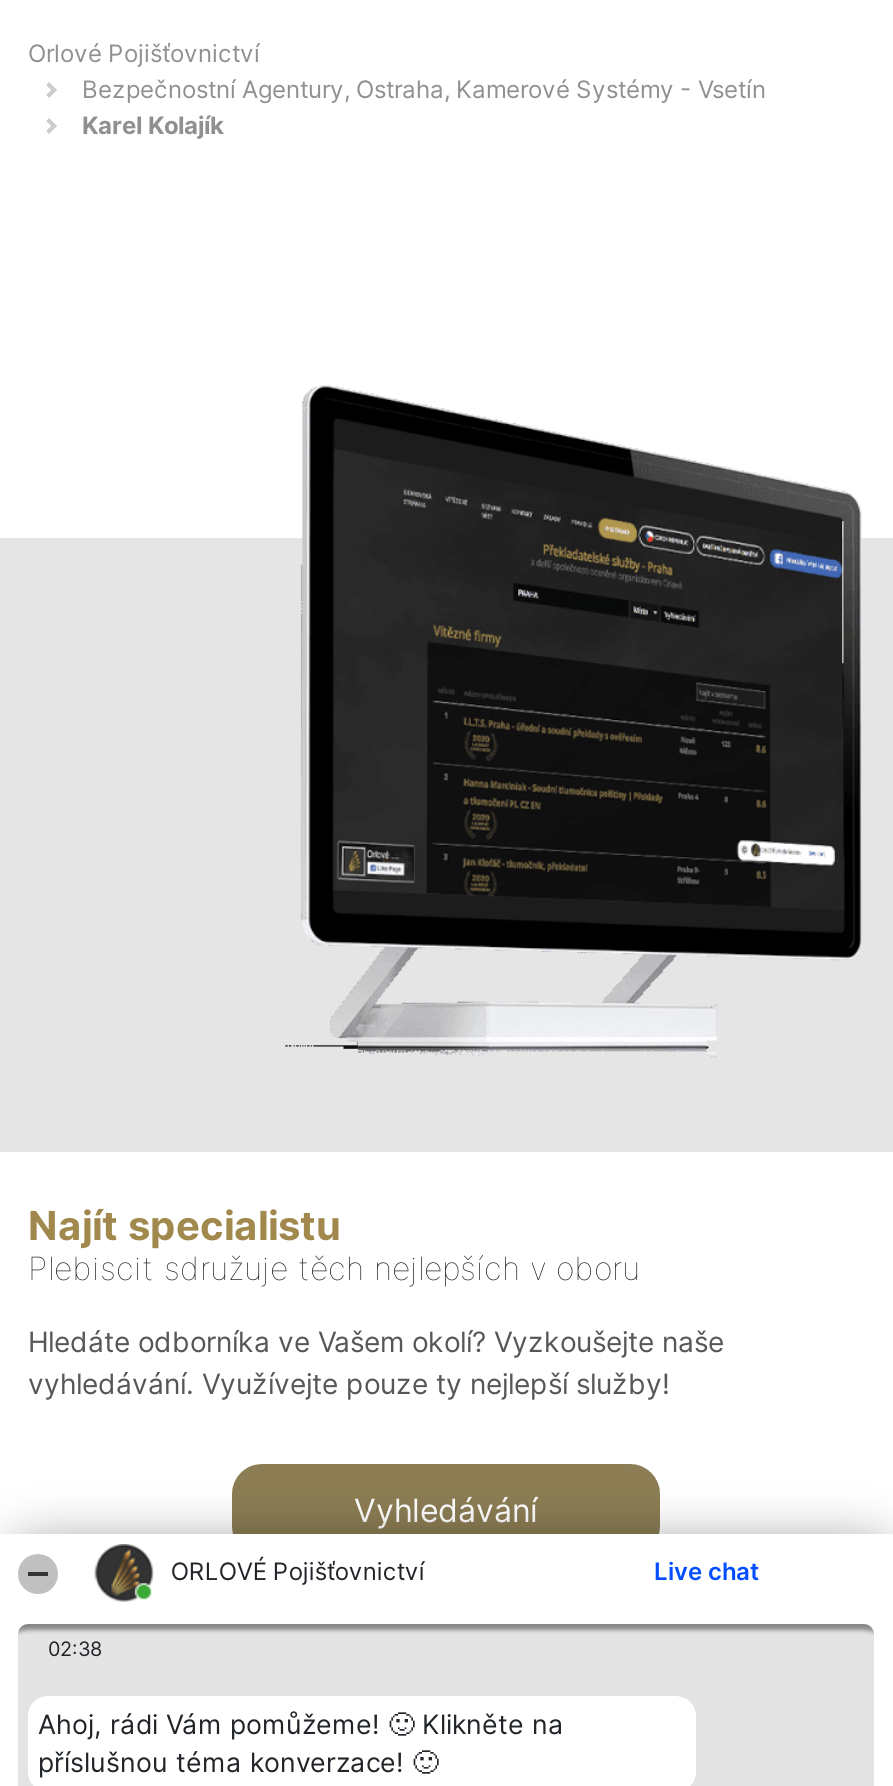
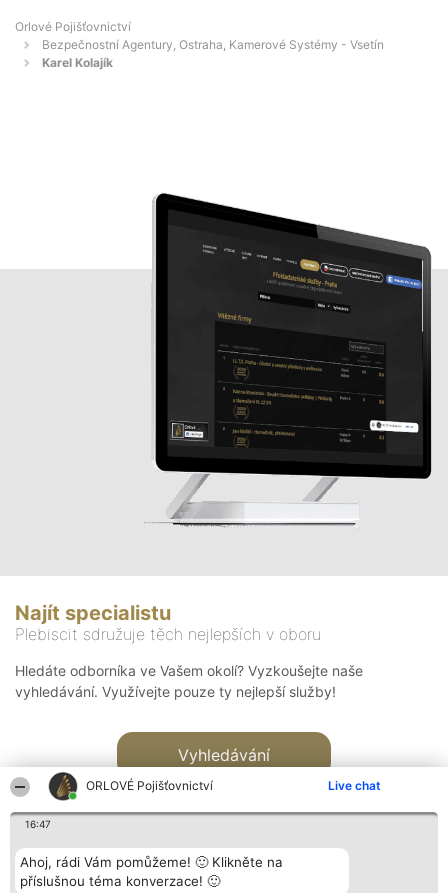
[48,1636,102,1660] 02:38 -> [25,818,51,830] 16:47

